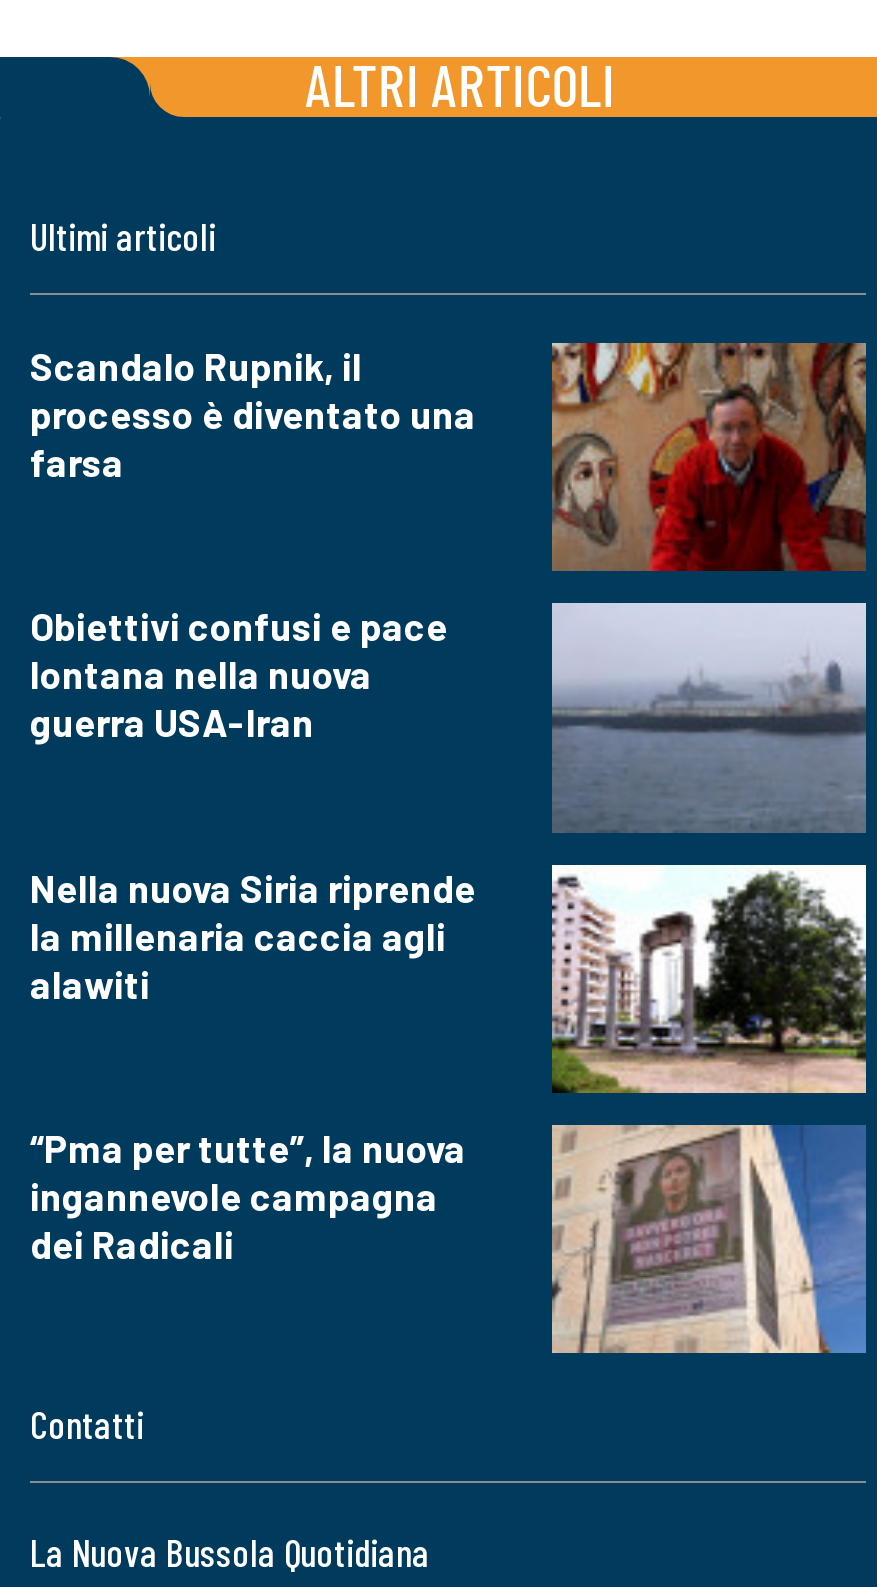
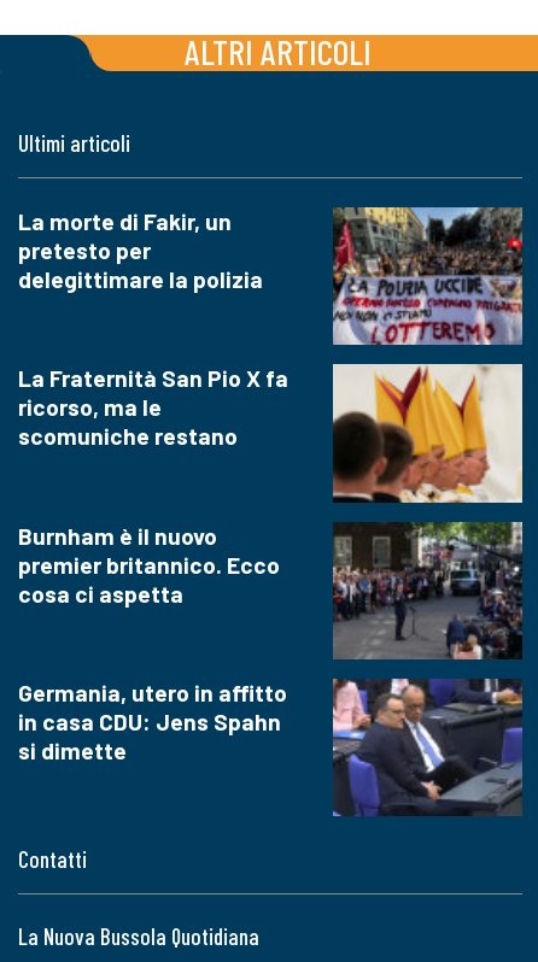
[30,343,476,485] Scandalo Rupnik, il | processo è diventato una | farsa -> [18,207,263,293] La morte di Fakir, un | pretesto per | delegittimare la polizia
[550,341,868,573] [image] -> [332,206,524,346] [image]
[30,604,448,746] Obiettivi confusi e pace | lontana nella nuova | guerra USA-Iran -> [18,364,288,450] La Fraternità San Pio X fa | ricorso, ma le | scomuniche restano
[550,603,866,833] [image] -> [333,364,524,503] [image]
[30,864,476,1006] Nella nuova Siria riprende | la millenaria caccia agli | alawiti -> [18,522,280,607] Burnham è il nuovo | premier britannico. Ecco | cosa ci aspetta
[550,863,868,1095] [image] -> [332,521,524,659] [image]
[30,1125,466,1267] “Pma per tutte”, la nuova | ingannevole campagna | dei Radicali -> [18,679,287,764] Germania, utero in affitto | in casa CDU: Jens Spahn | si dimette
[550,1123,868,1355] [image] -> [333,679,524,816] [image]

